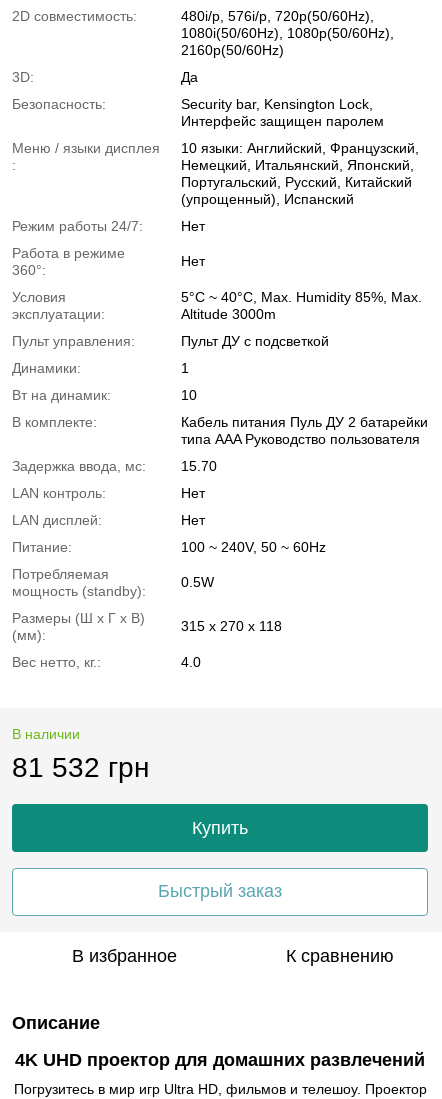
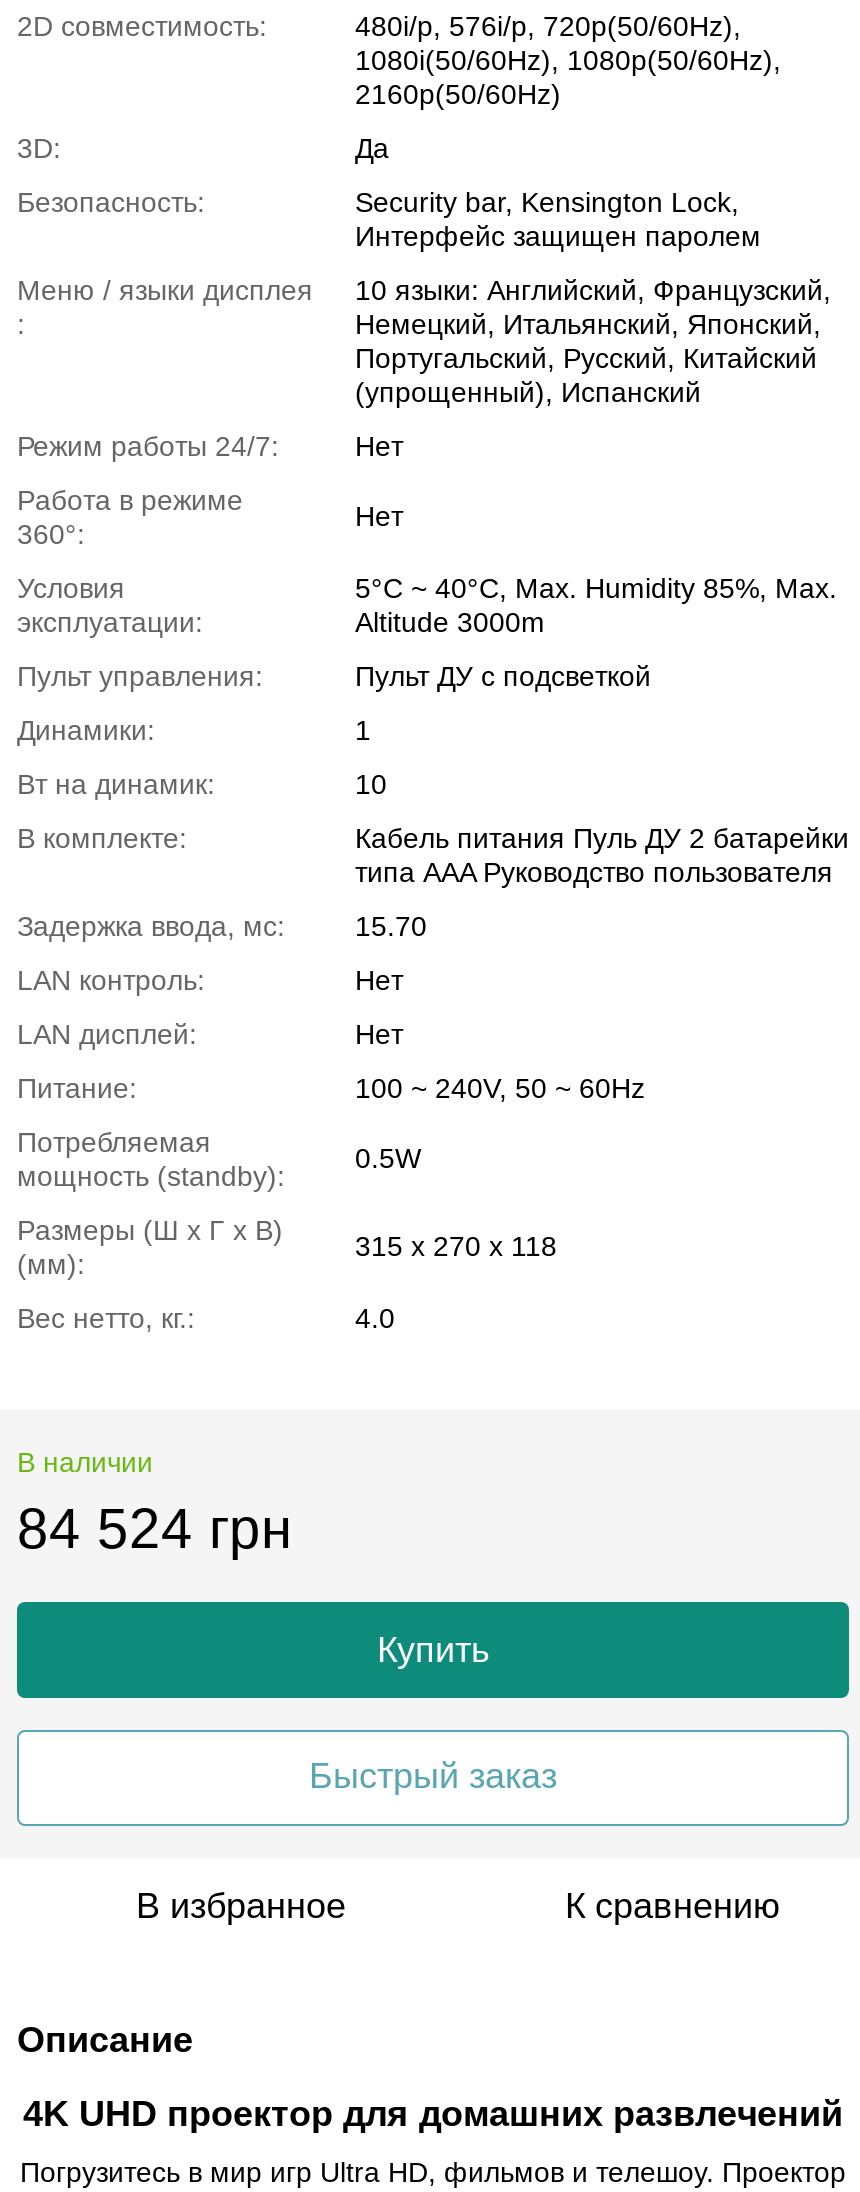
[12,752,149,783] 81 532 грн -> [17,1497,291,1559] 84 524 грн

